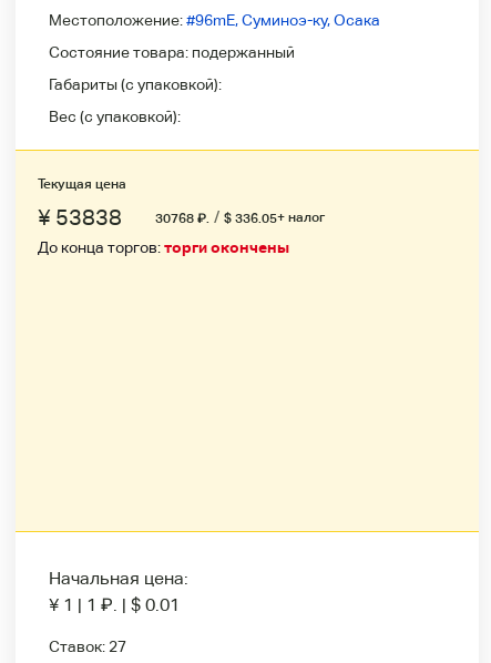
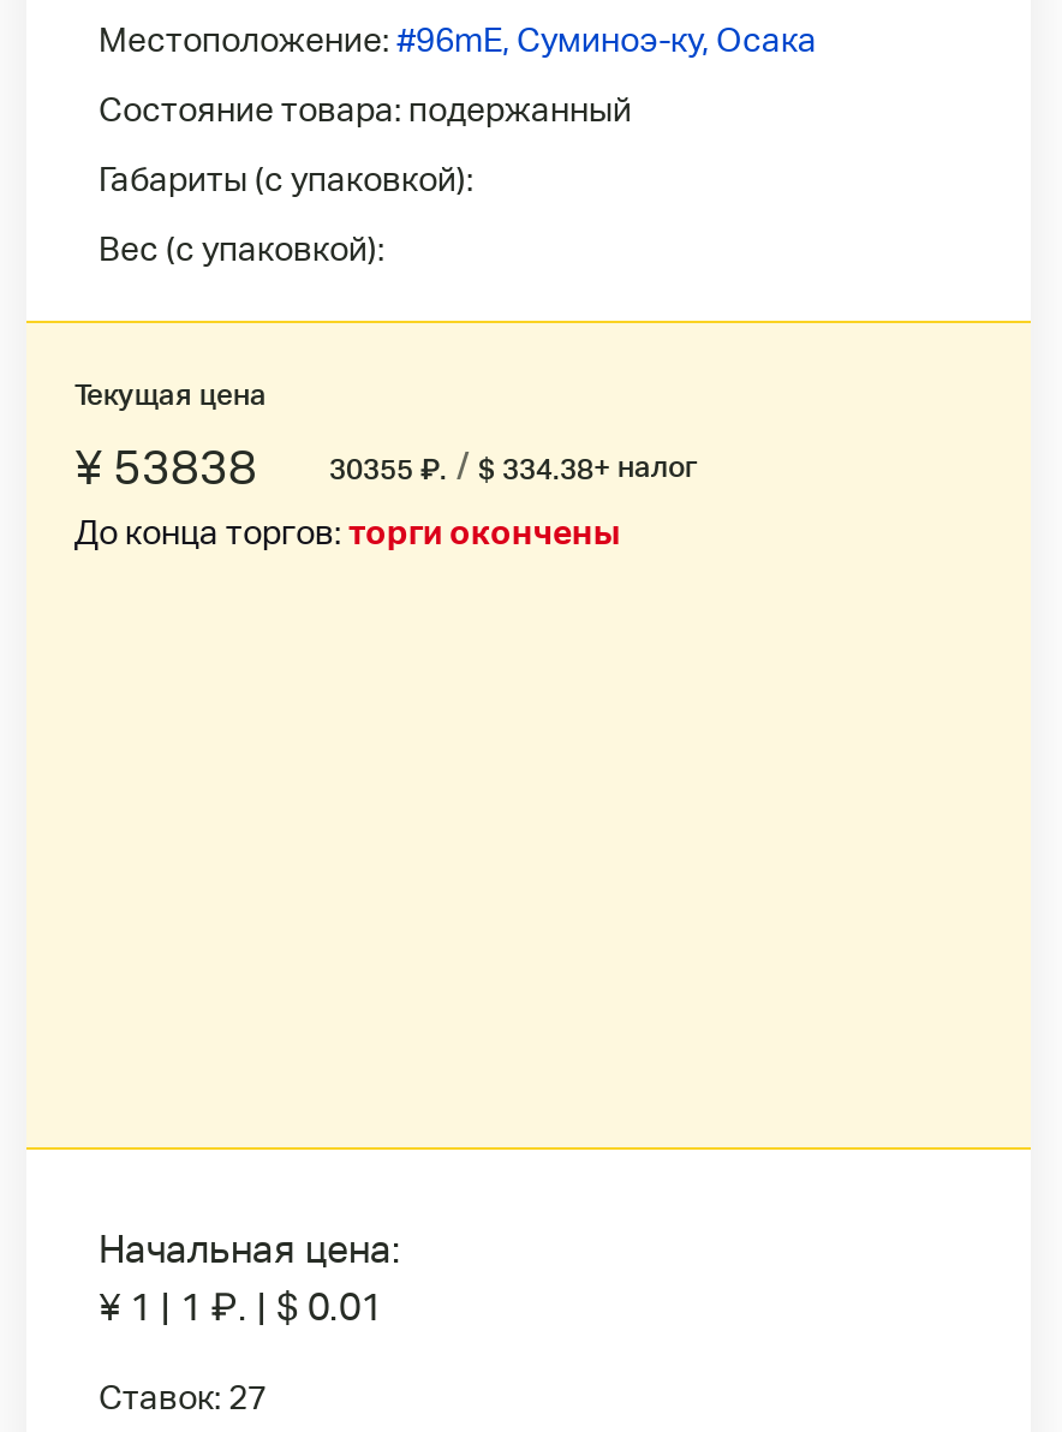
[38,205,325,229] ¥ 53838 30768 ₽. / $ 336.05+ налог -> [74,441,697,494] ¥ 53838 30355 ₽. / $ 334.38+ налог

